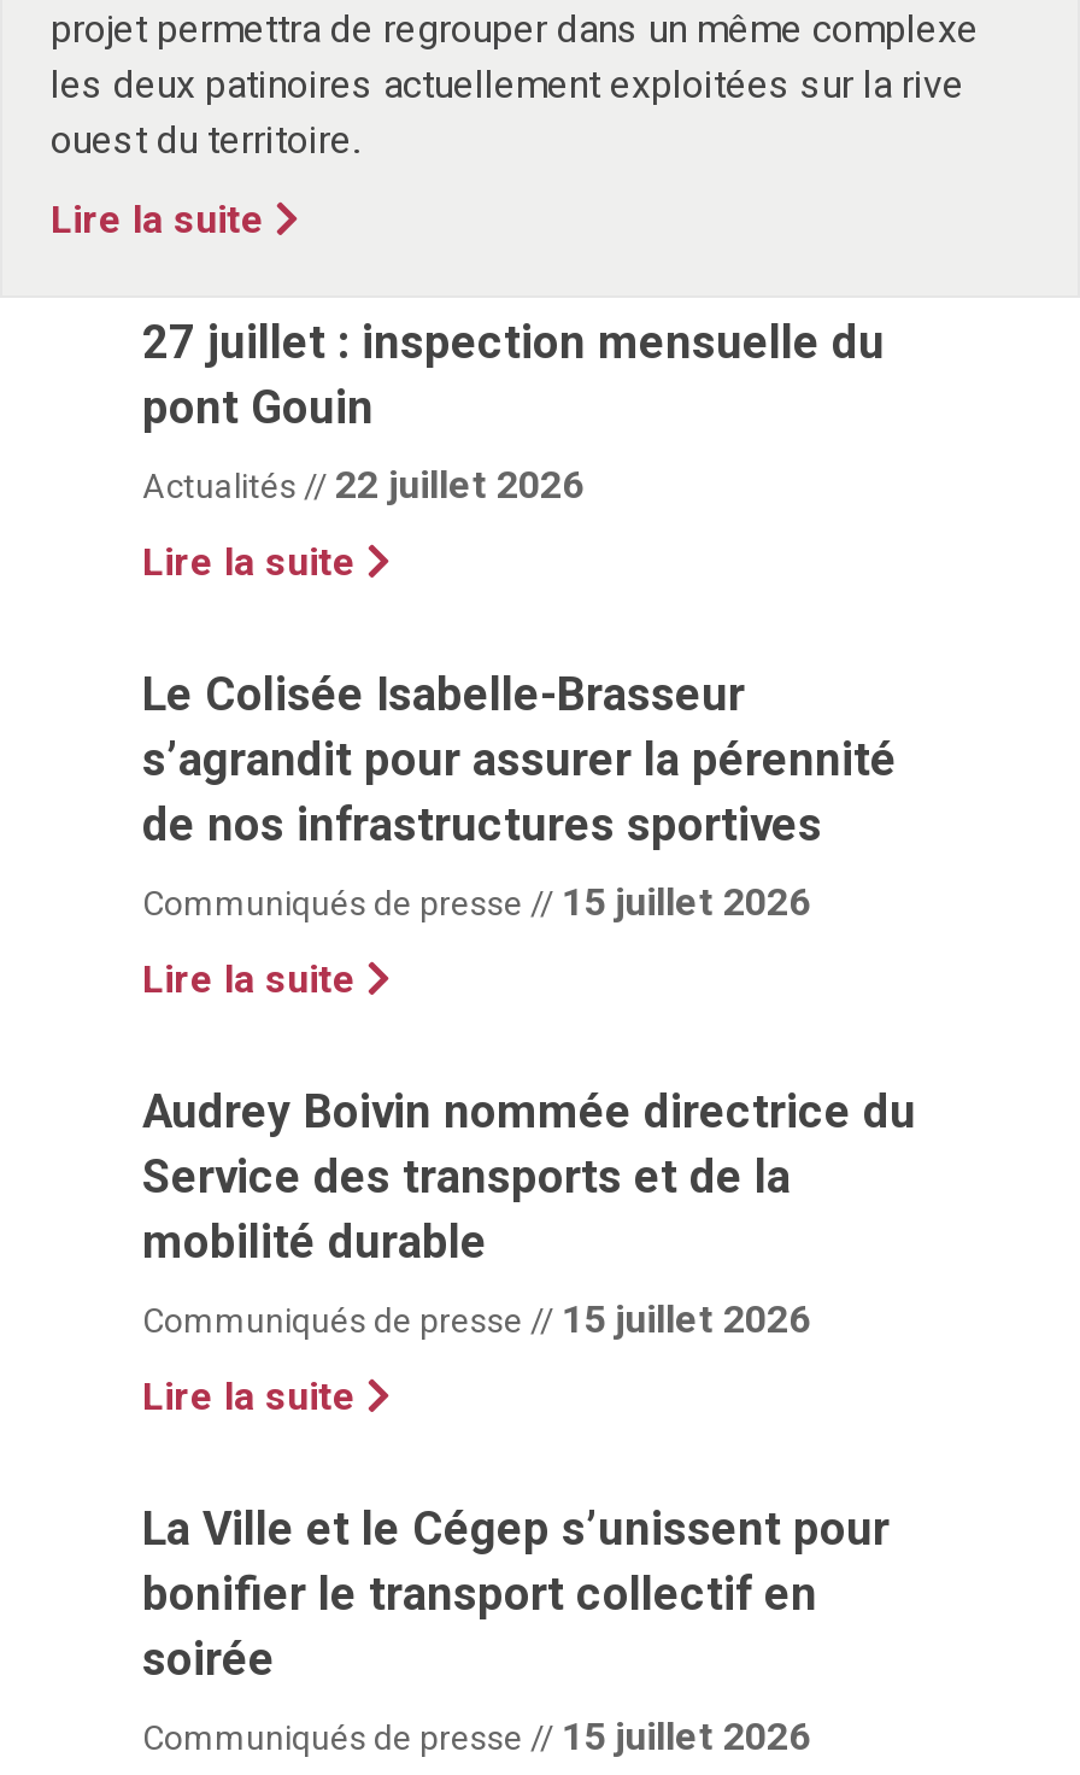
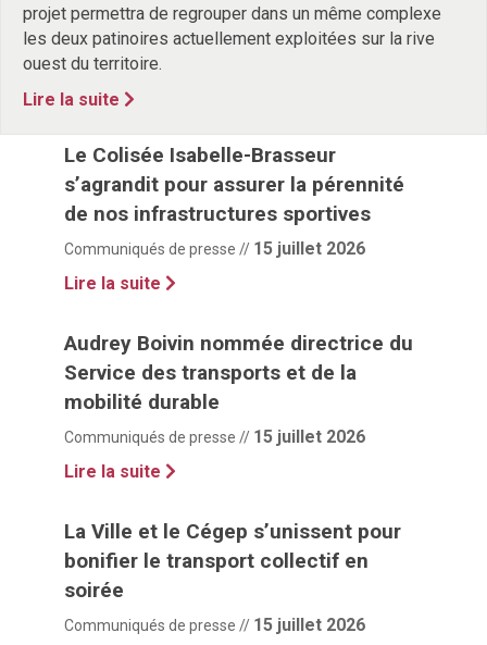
[142,315,885,585] 27 juillet : inspection mensuelle du | pont Gouin | Actualités // 22 juillet 2026 | Lire la suite -> none

